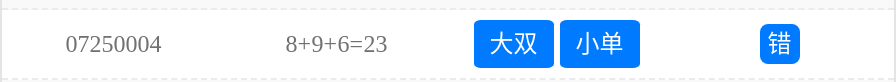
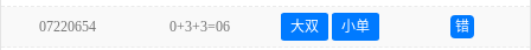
[66,30,162,58] 07250004 -> [39,19,96,35] 07220654
[286,30,388,58] 8+9+6=23 -> [169,19,230,35] 0+3+3=06

